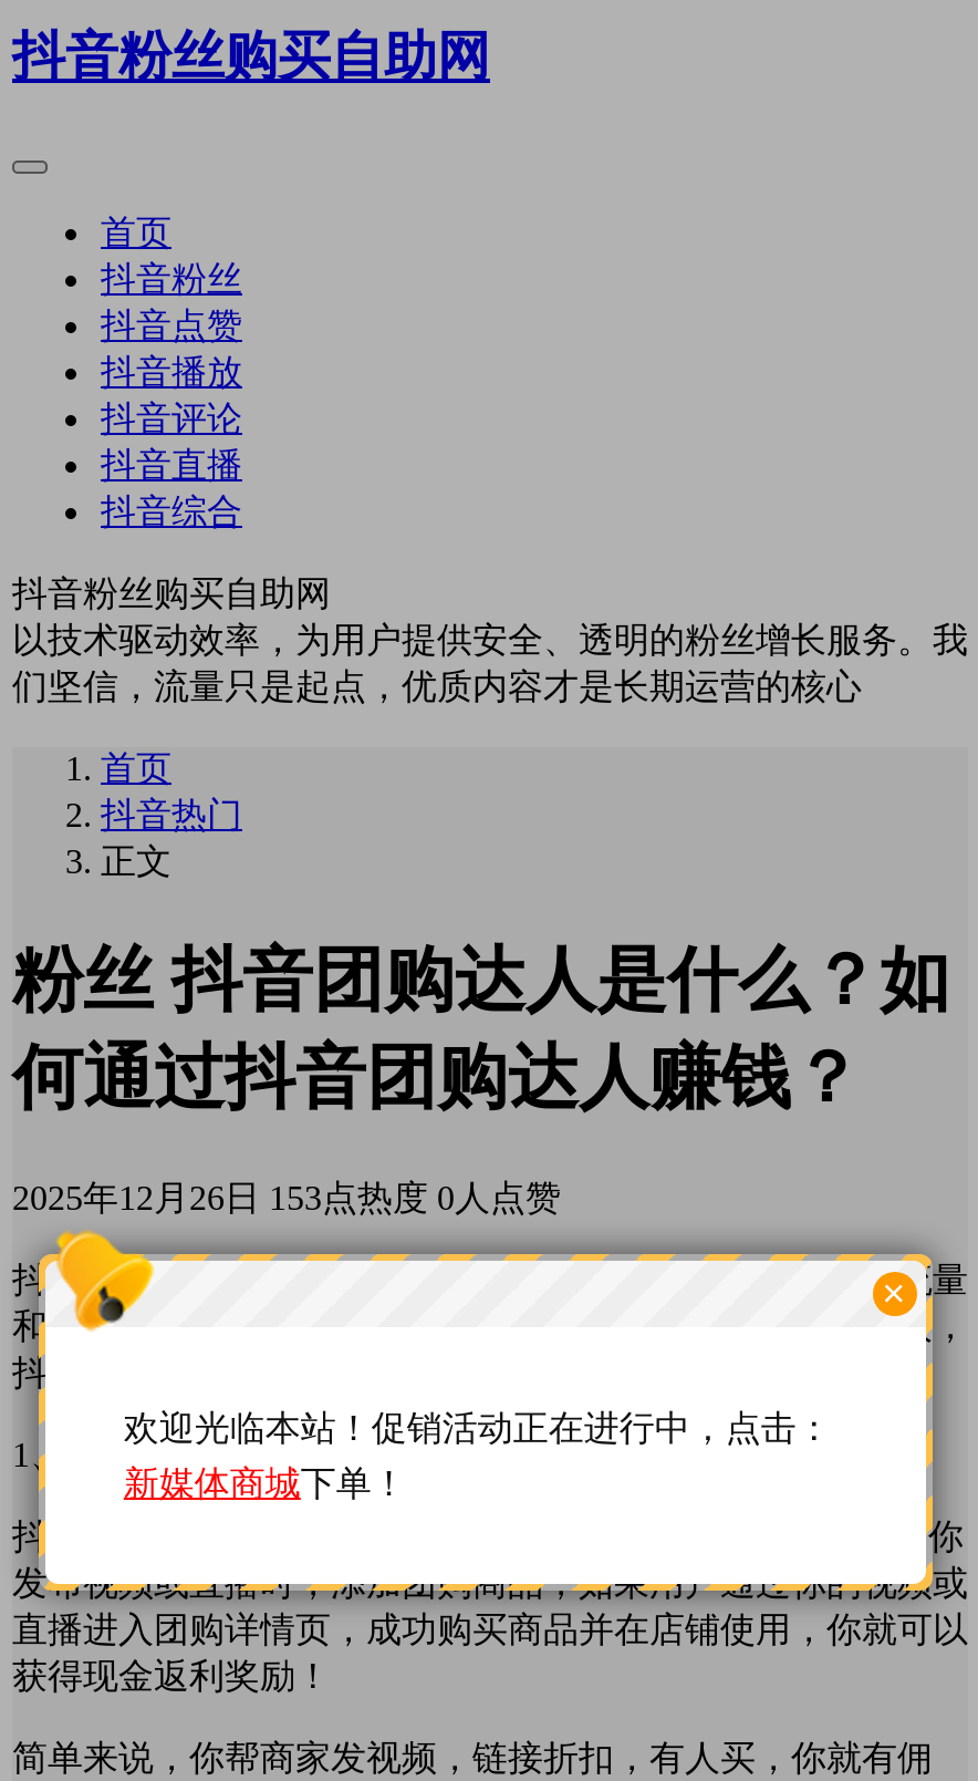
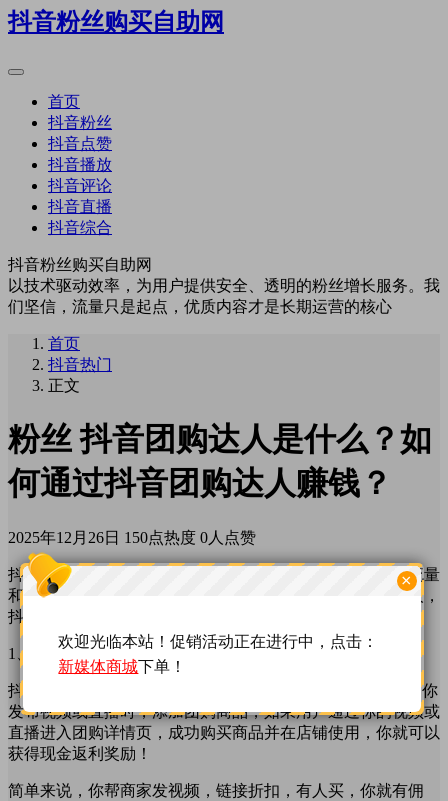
[12,1178,561,1216] 2025年12月26日 153点热度 0人点赞 -> [8,529,256,546] 2025年12月26日 150点热度 0人点赞

